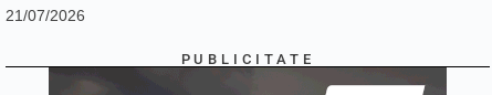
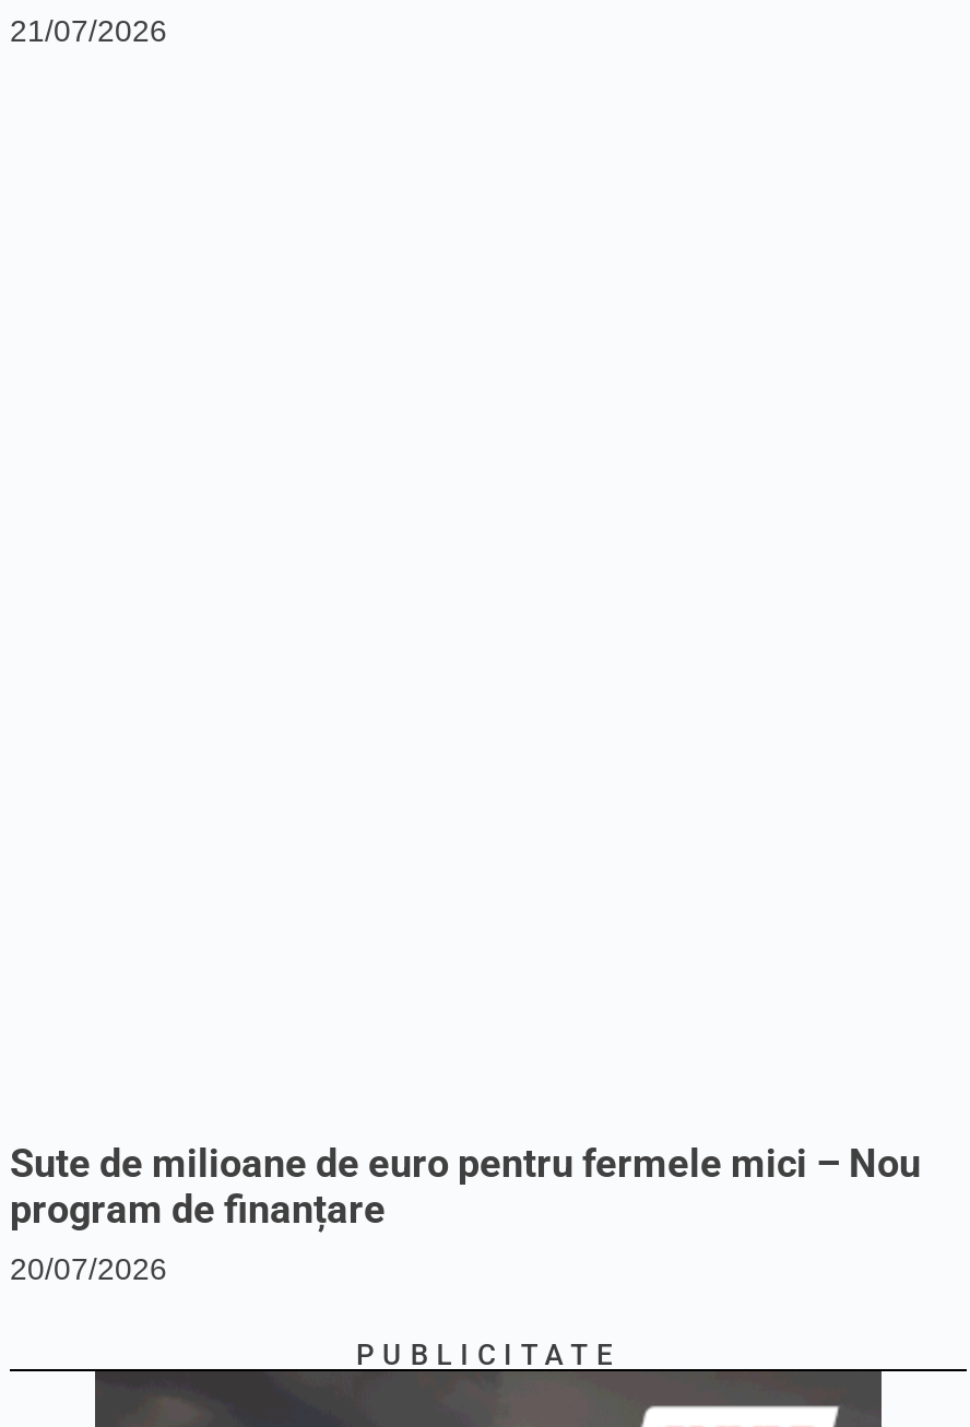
none -> [10,1141,921,1287] Sute de milioane de euro pentru fermele mici – Nou | program de finanțare | 20/07/2026

